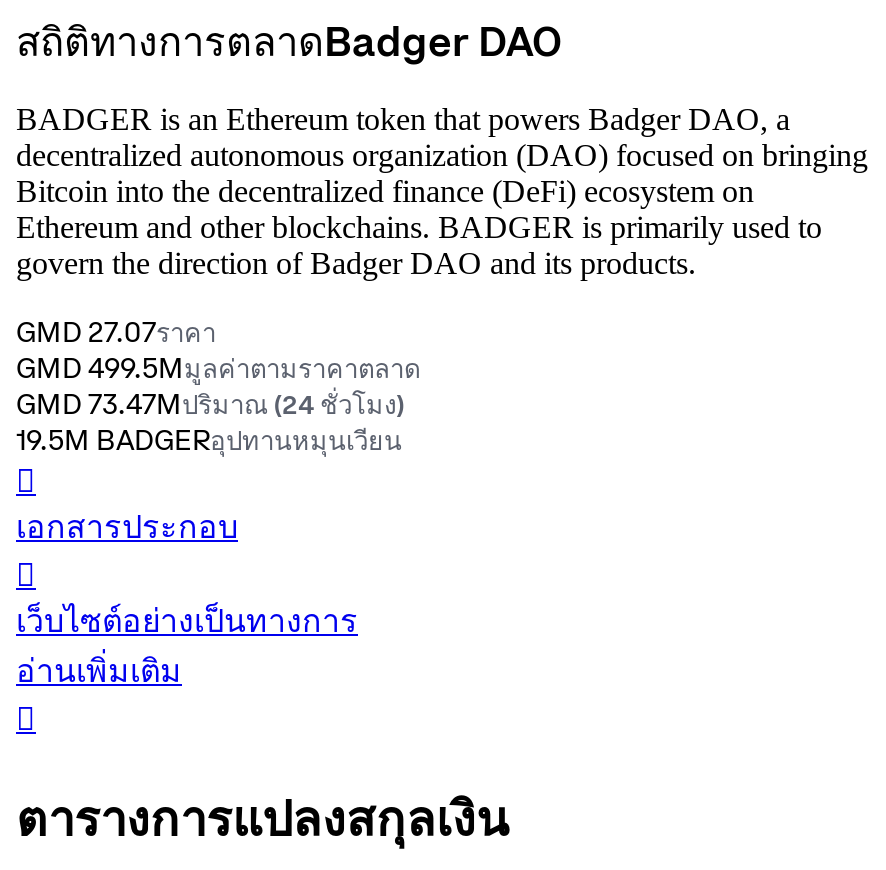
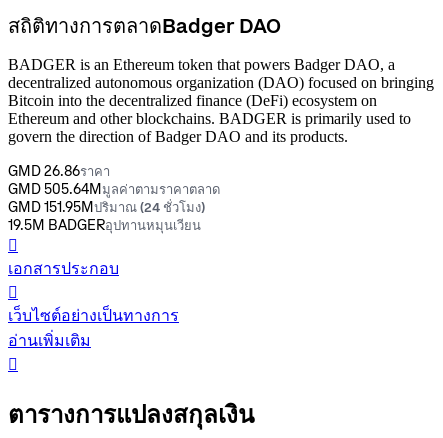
[16,313,216,349] GMD 27.07ราคา -> [8,162,110,180] GMD 26.86ราคา
[16,349,420,385] GMD 499.5Mมูลค่าตามราคาตลาด -> [8,180,220,198] GMD 505.64Mมูลค่าตามราคาตลาด
[16,385,404,421] GMD 73.47Mปริมาณ (24 ชั่วโมง) -> [8,198,205,216] GMD 151.95Mปริมาณ (24 ชั่วโมง)

